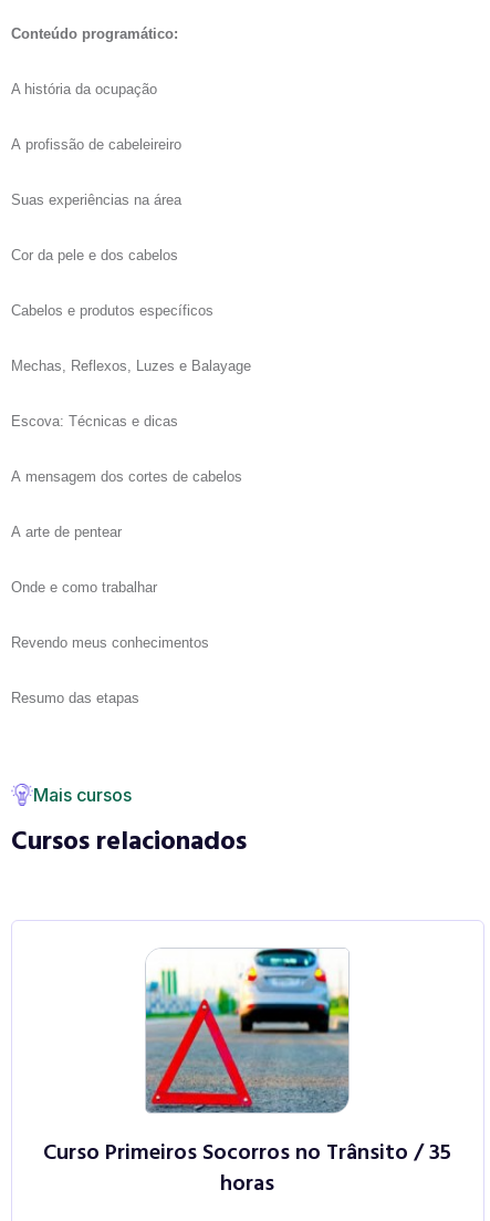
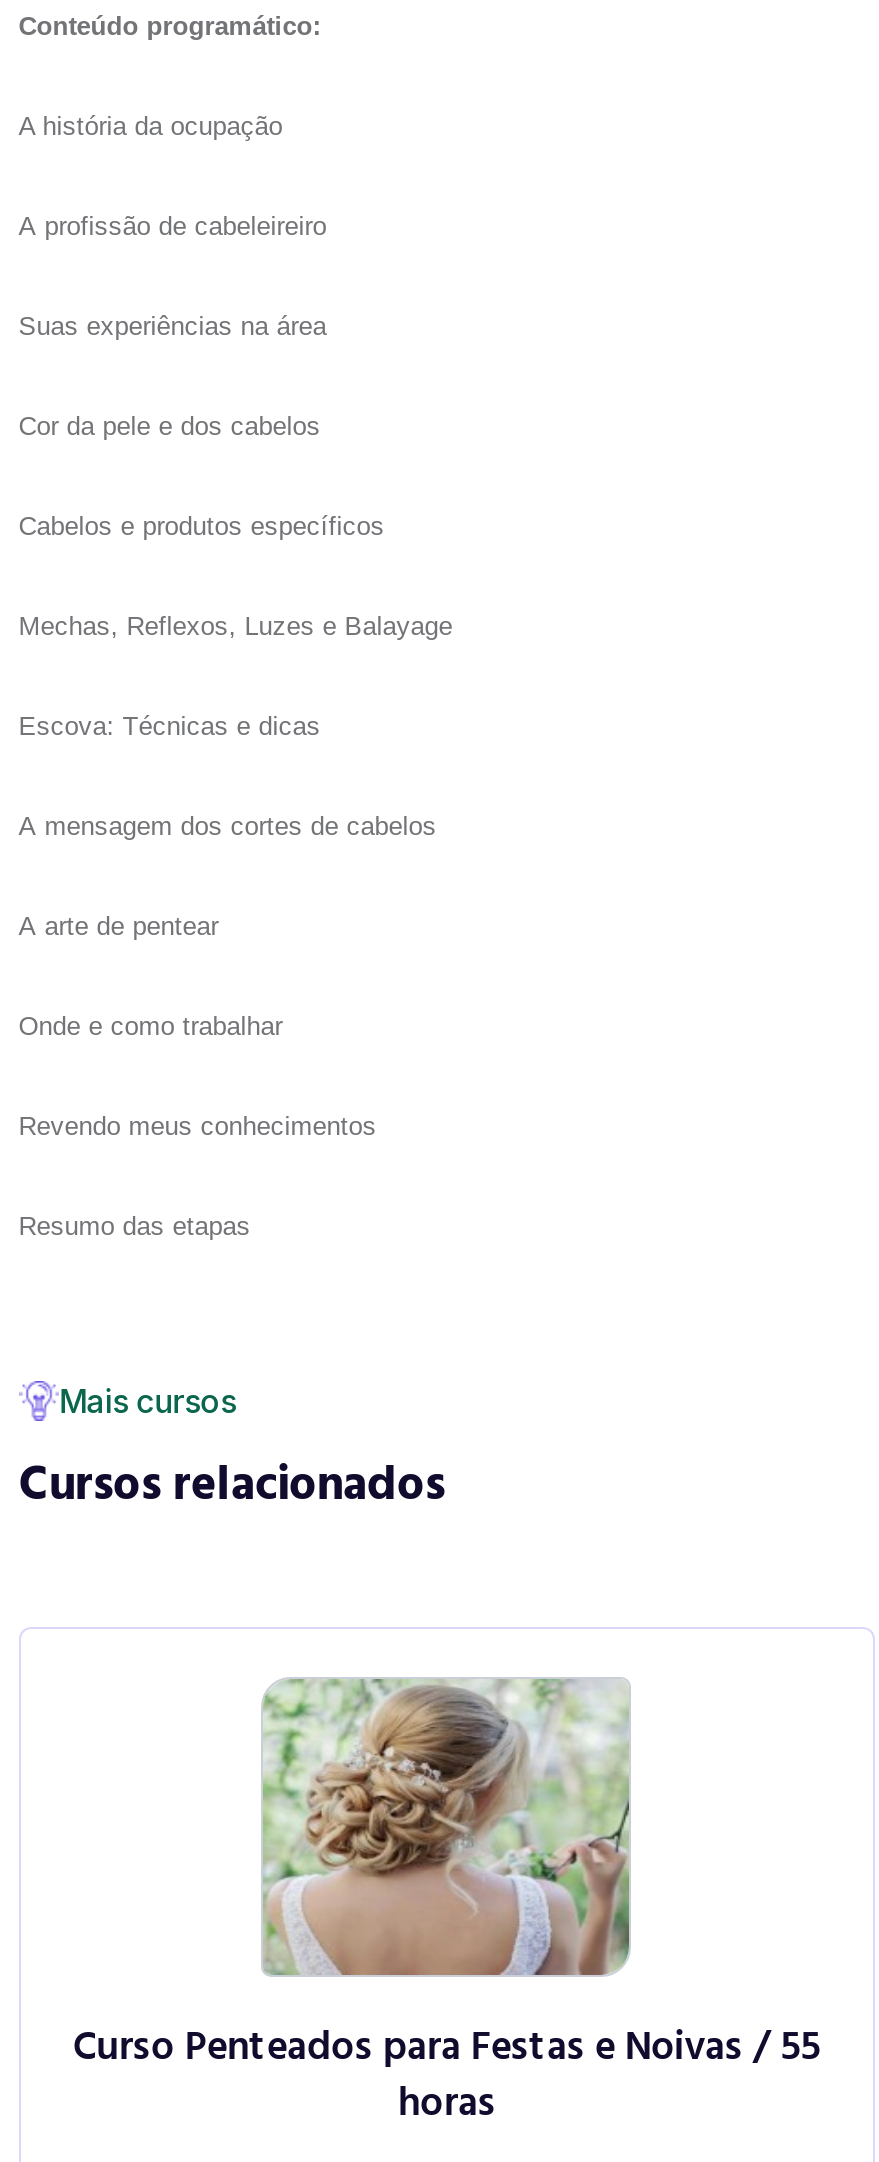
[43,948,452,1171] [image] | Curso Primeiros Socorros no Trânsito / 35 -> [72,1677,820,2081] [image] | Curso Penteados para Festas e Noivas / 55

